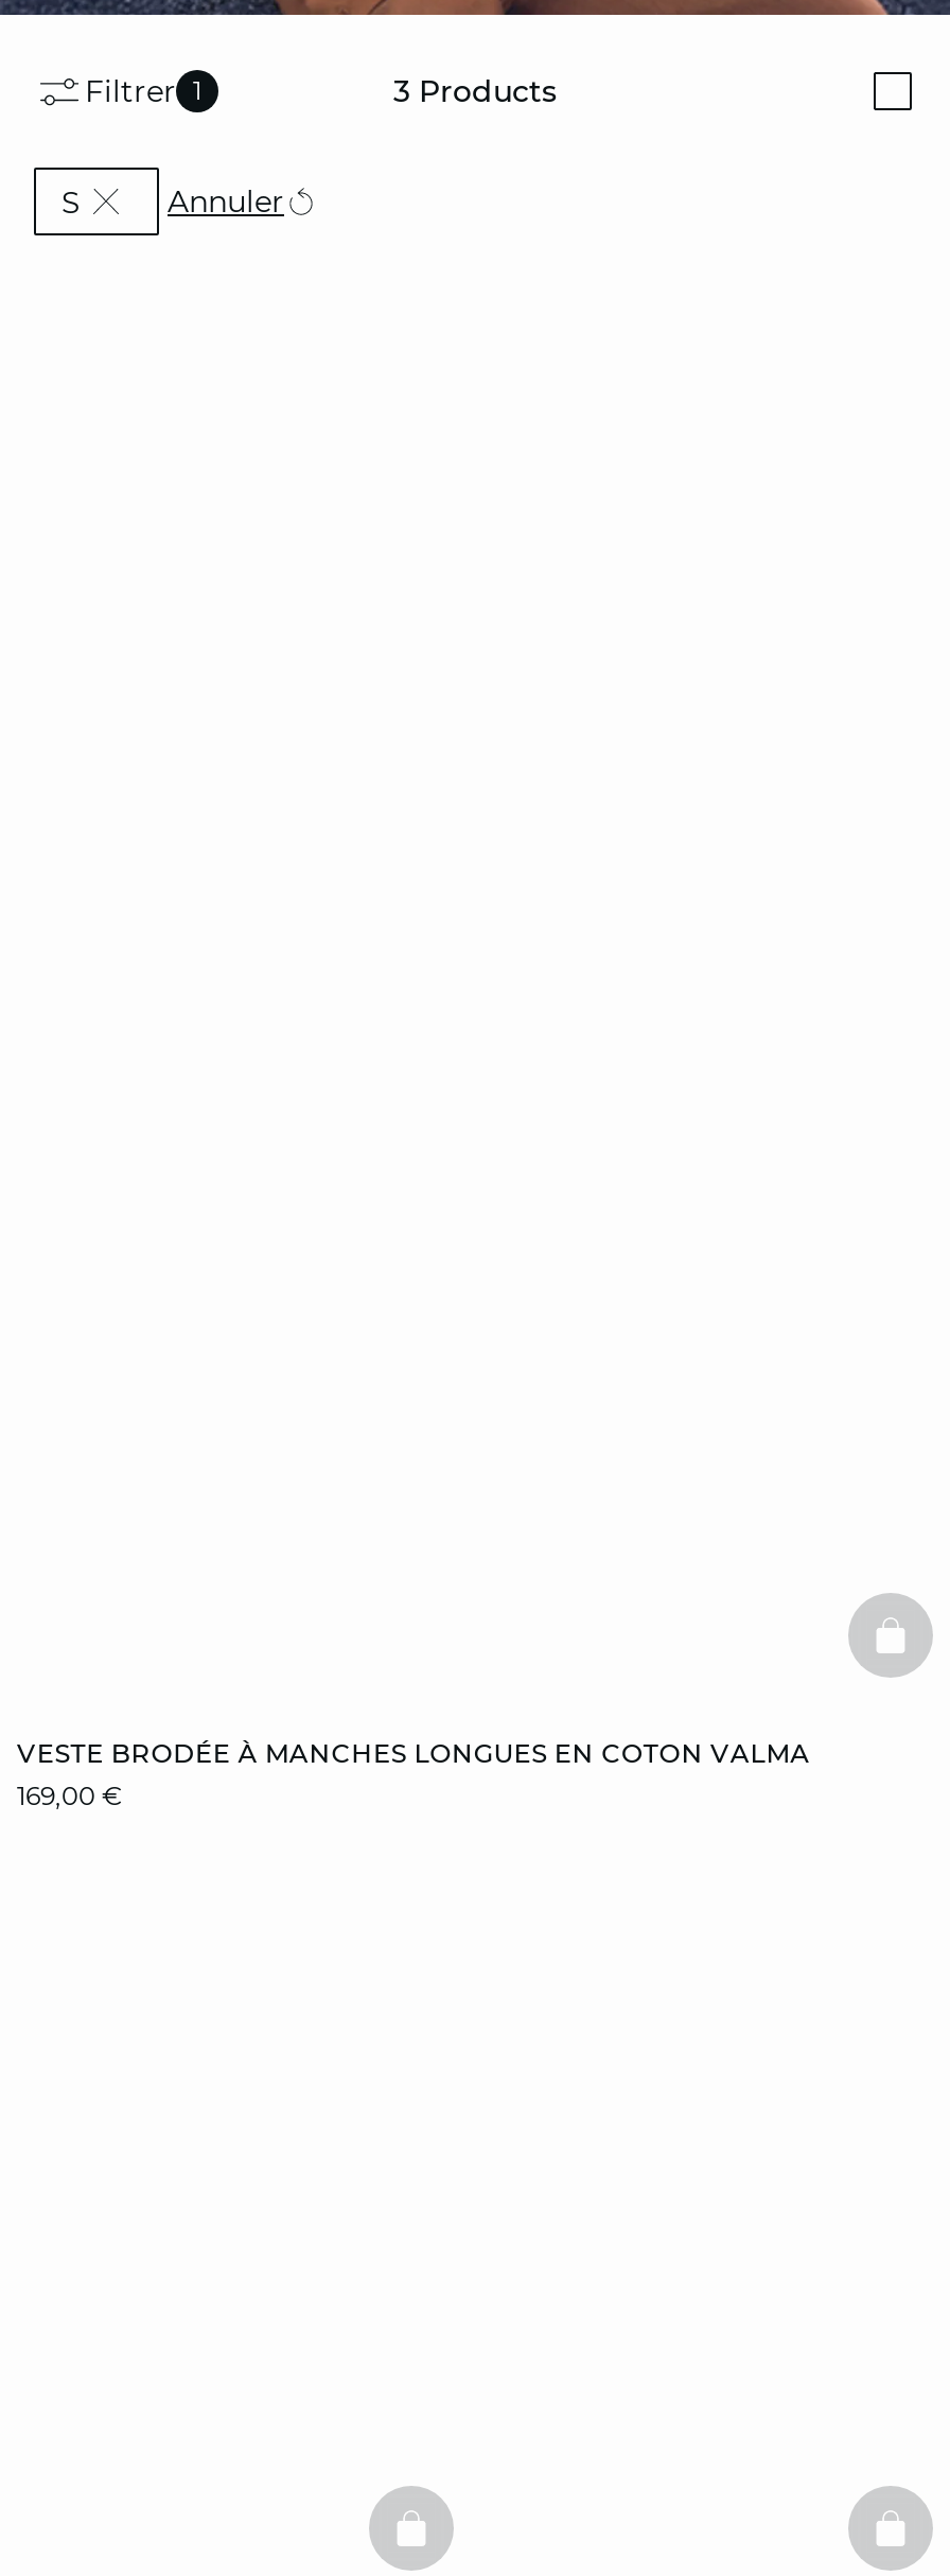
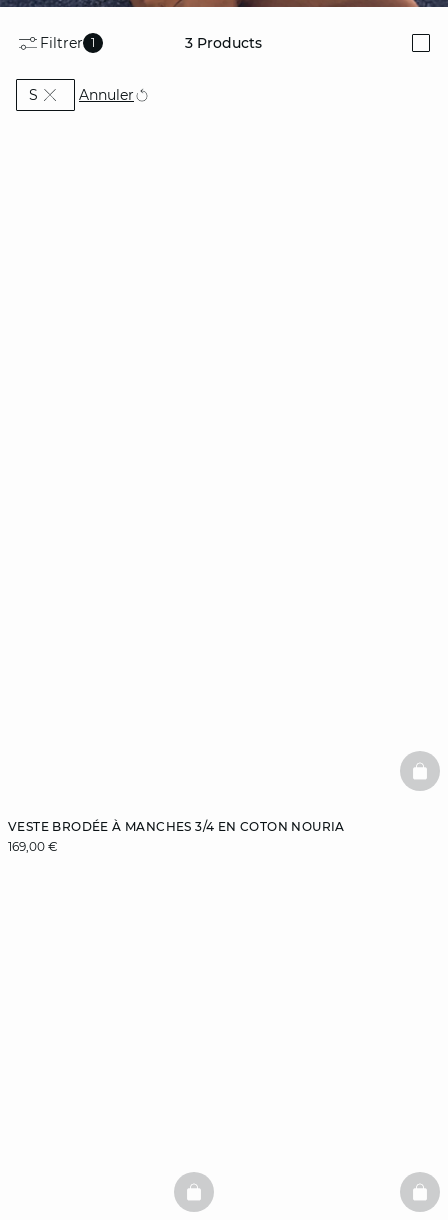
[17,1737,810,1769] VESTE BRODÉE À MANCHES LONGUES EN COTON VALMA -> [8,819,345,834] VESTE BRODÉE À MANCHES 3/4 EN COTON NOURIA

